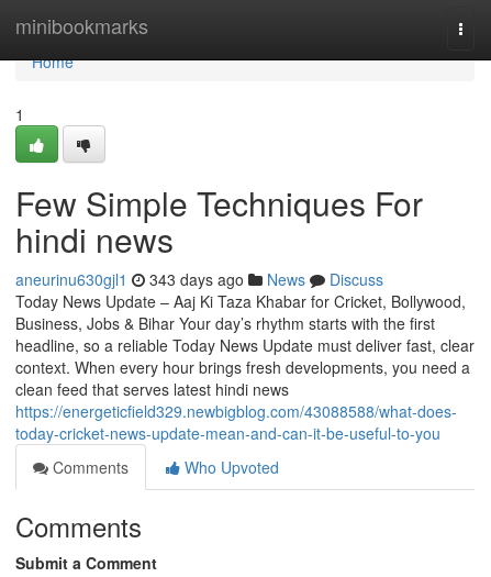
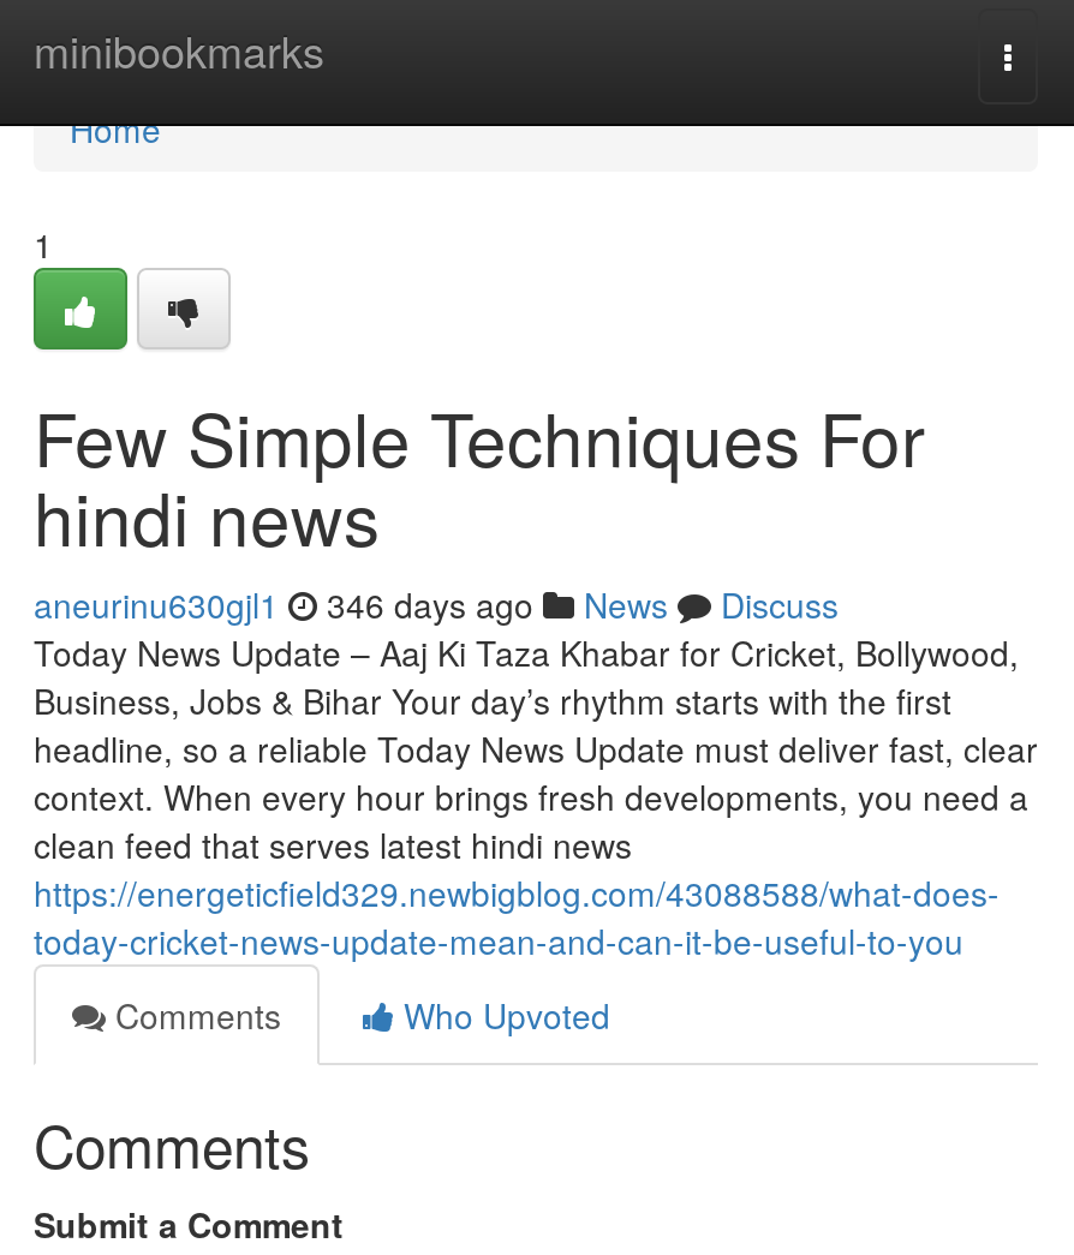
[15,268,383,290] aneurinu630gjl1 343 days ago News Discuss -> [34,580,839,628] aneurinu630gjl1 346 days ago News Discuss

